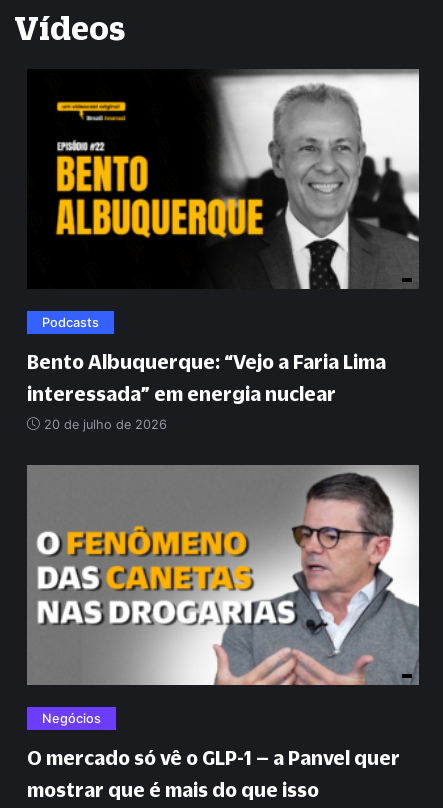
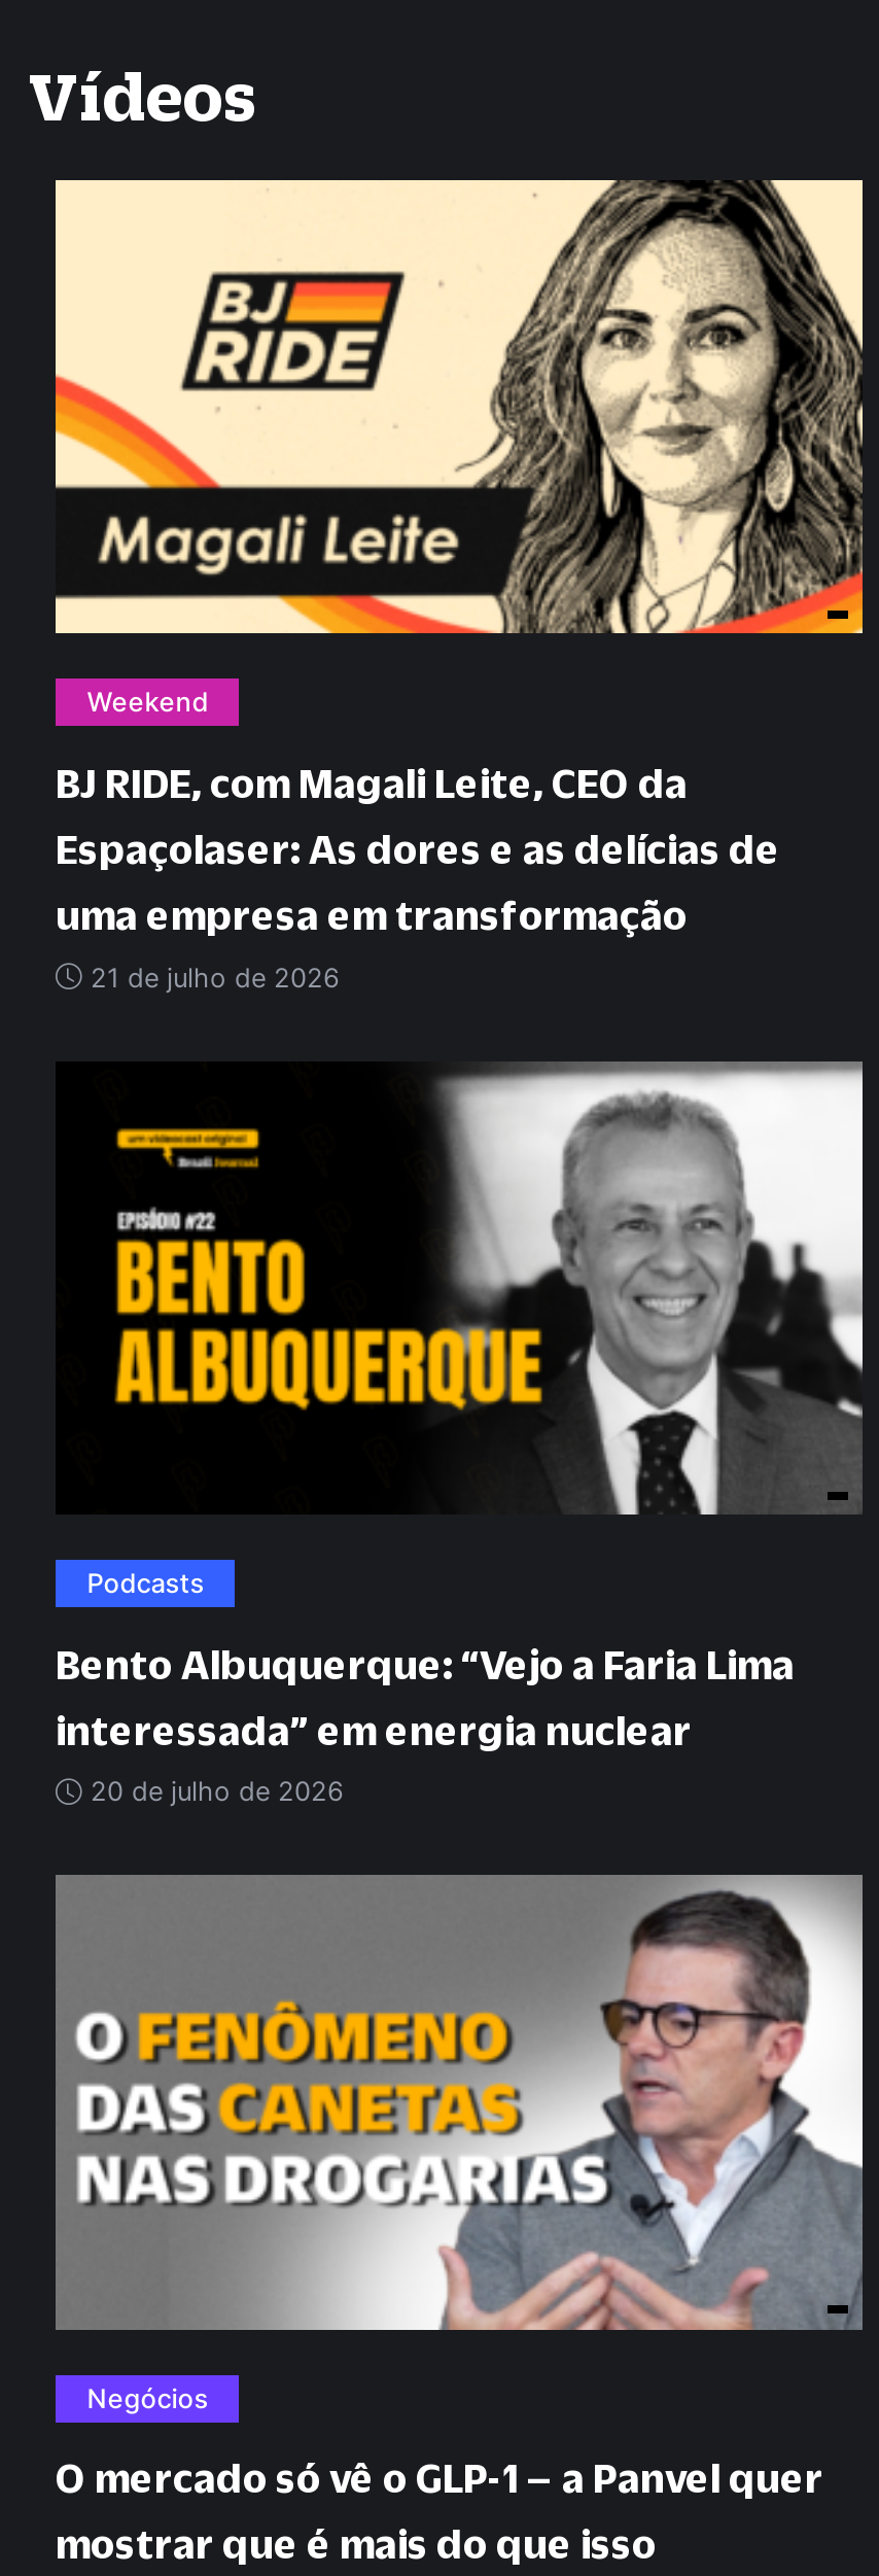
none -> [54,178,865,993] [image] | Weekend | BJ RIDE, com Magali Leite, CEO da | Espaçolaser: As dores e as delícias de | uma empresa em transformação | 21 de julho de 2026

